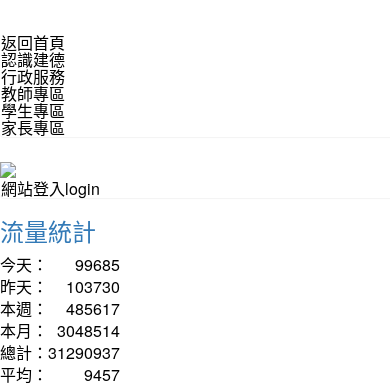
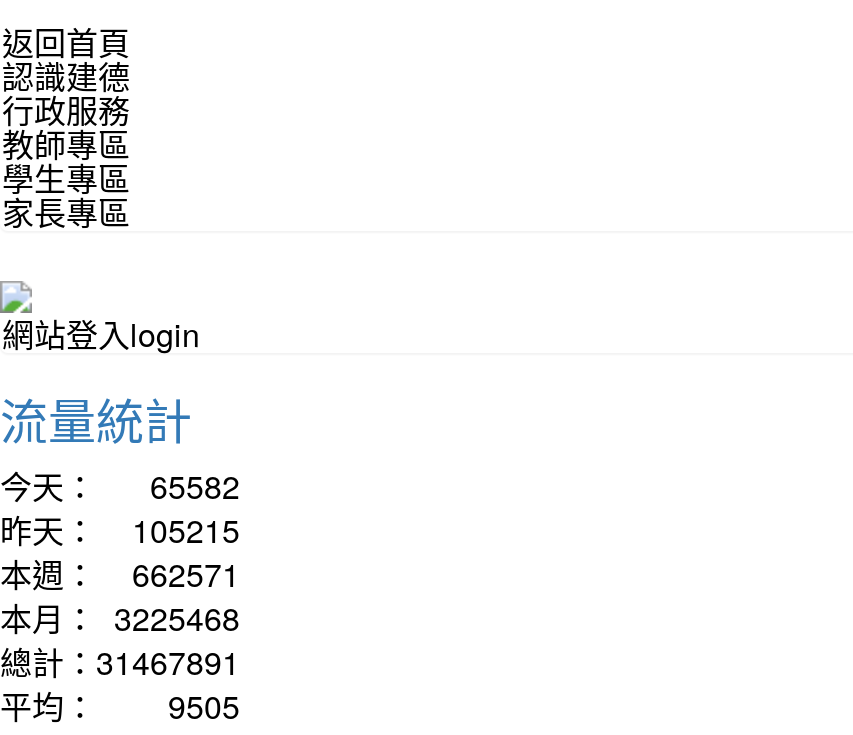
[0,253,120,276] 今天： 99685 -> [0,463,240,509] 今天： 65582
[0,275,120,298] 昨天： 103730 -> [0,507,240,553] 昨天： 105215
[0,297,120,320] 本週： 485617 -> [0,551,240,597] 本週： 662571
[0,319,120,342] 本月： 3048514 -> [0,595,240,641] 本月： 3225468
[0,341,120,364] 總計：31290937 -> [0,639,240,685] 總計：31467891
[0,363,120,386] 平均： 9457 -> [0,683,240,729] 平均： 9505

